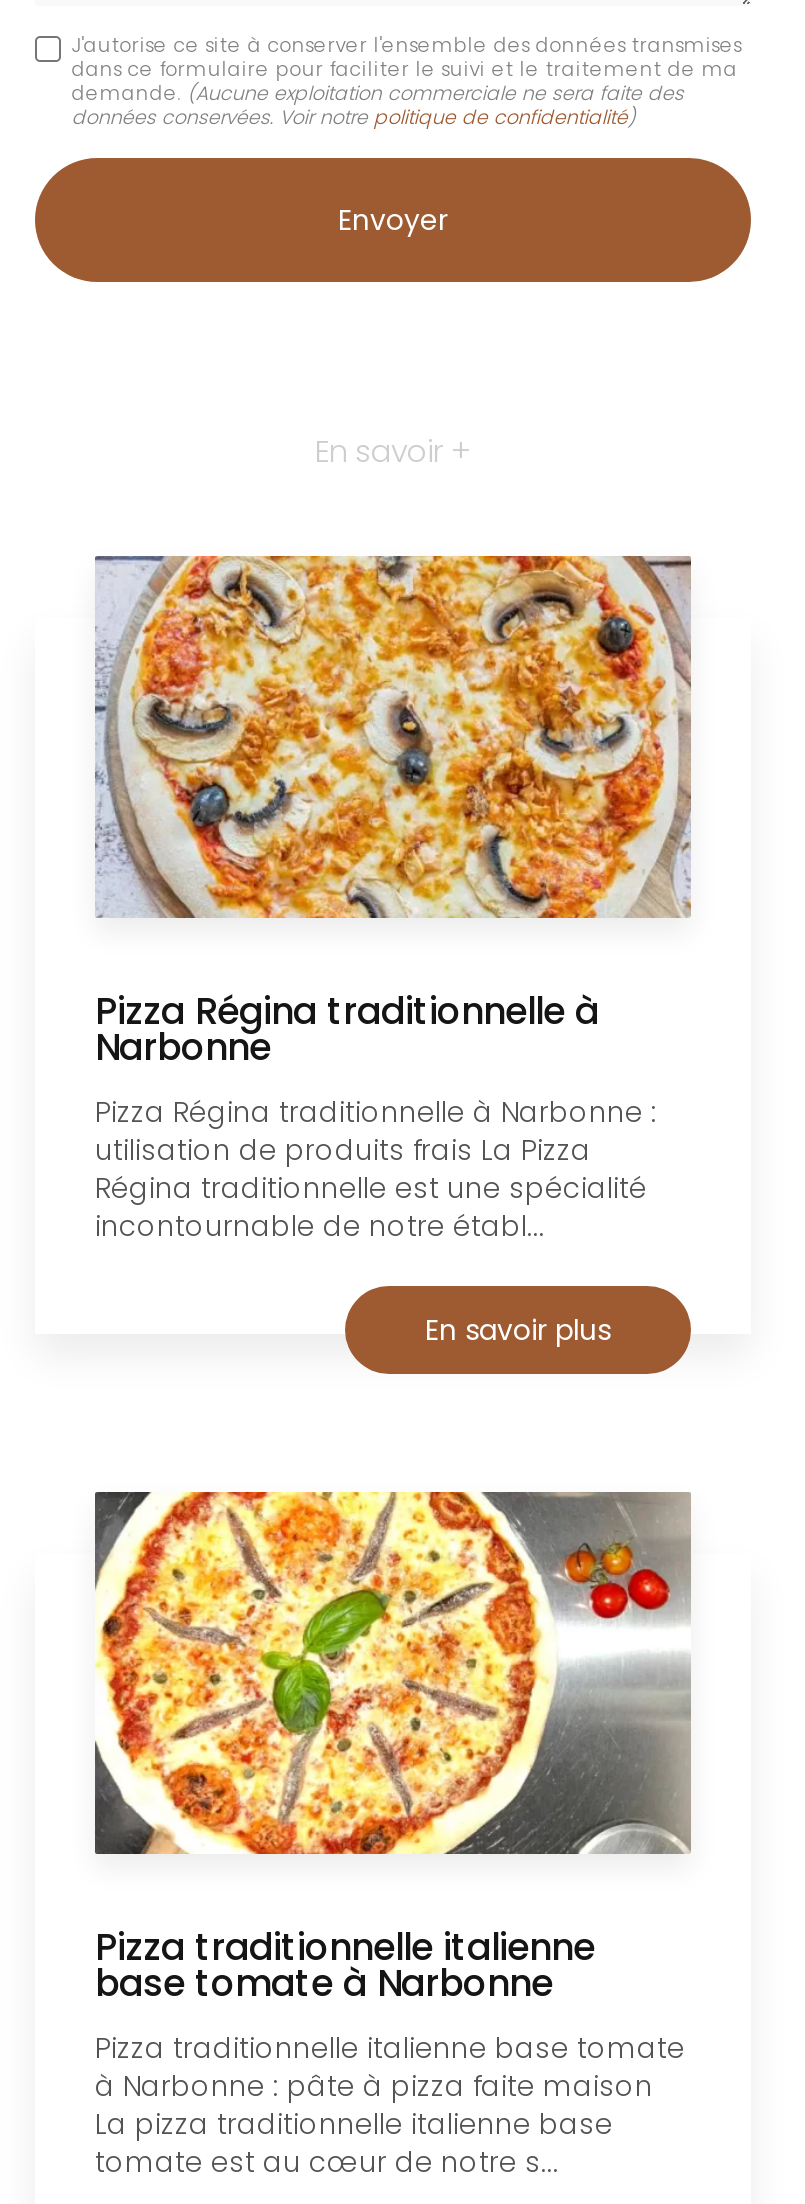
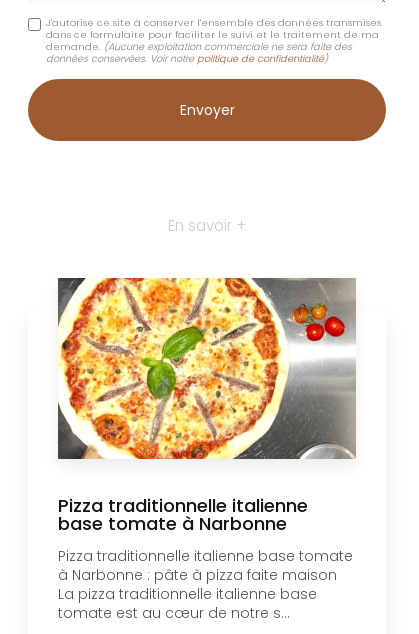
[93,554,691,1351] [image] | Pizza Régina traditionnelle à | Narbonne | Pizza Régina traditionnelle à Narbonne : | utilisation de produits frais La Pizza | Régina traditionnelle est une spécialité | incontournable de notre établ... | En savoir plus -> none

